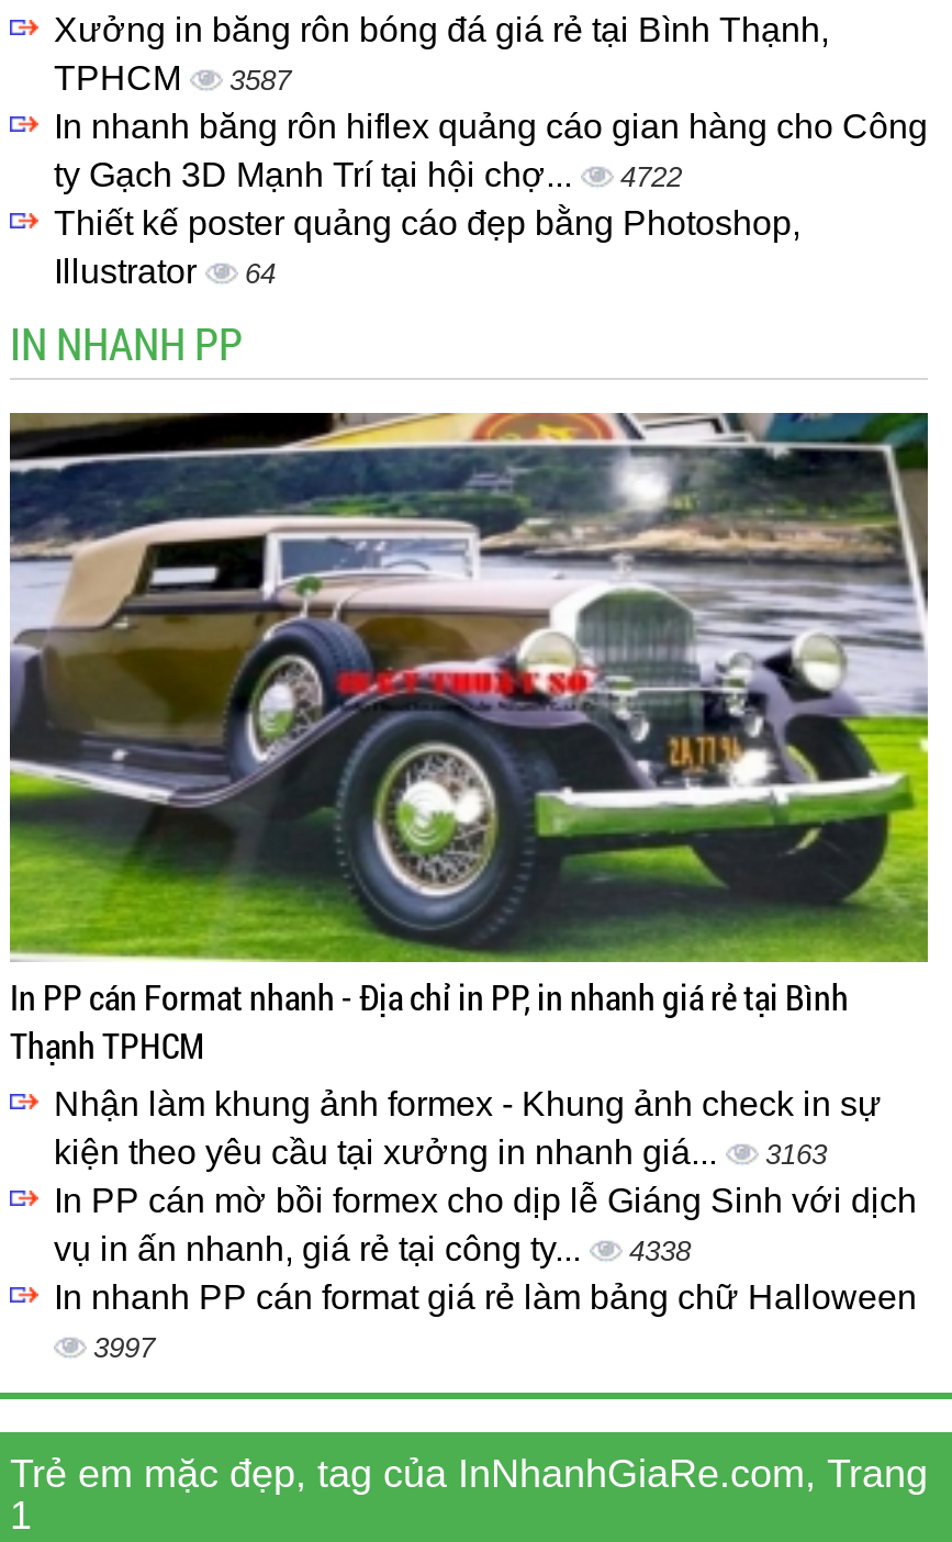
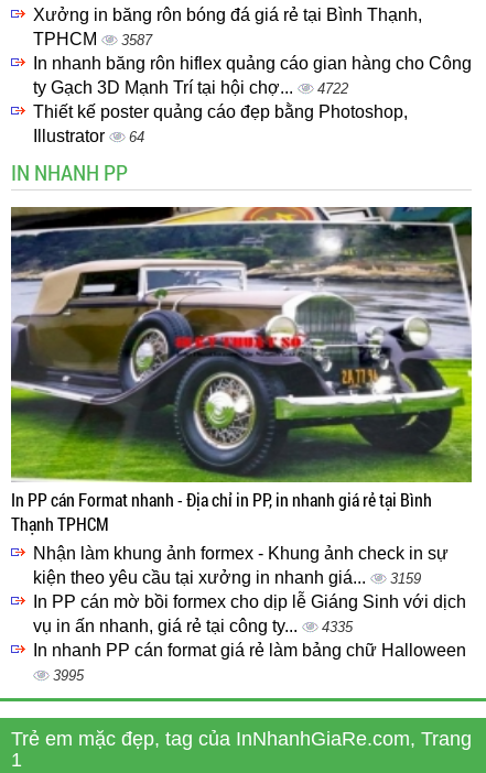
[54,1134,827,1171] kiện theo yêu cầu tại xưởng in nhanh giá... 3163 -> [33,568,421,587] kiện theo yêu cầu tại xưởng in nhanh giá... 3159
[54,1230,691,1268] vụ in ấn nhanh, giá rẻ tại công ty... 4338 -> [33,617,353,635] vụ in ấn nhanh, giá rẻ tại công ty... 4335
[93,1331,155,1364] 3997 -> [53,667,84,684] 3995

